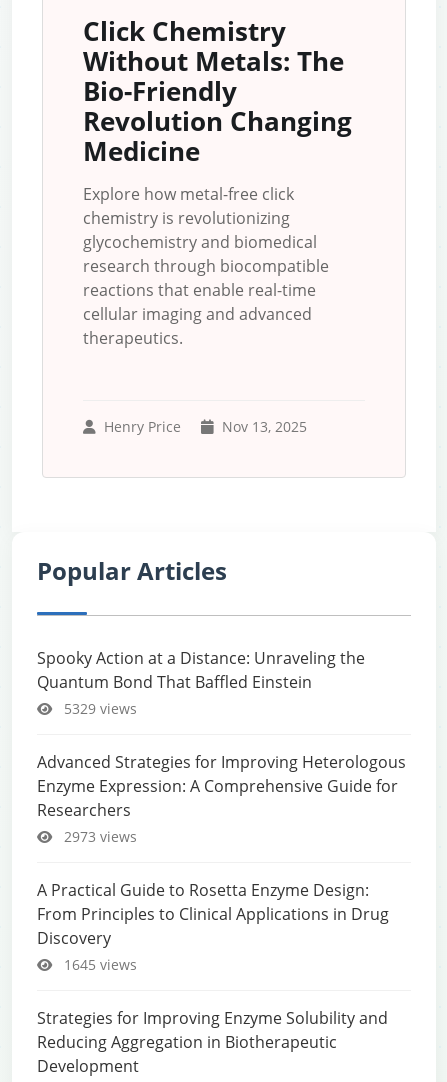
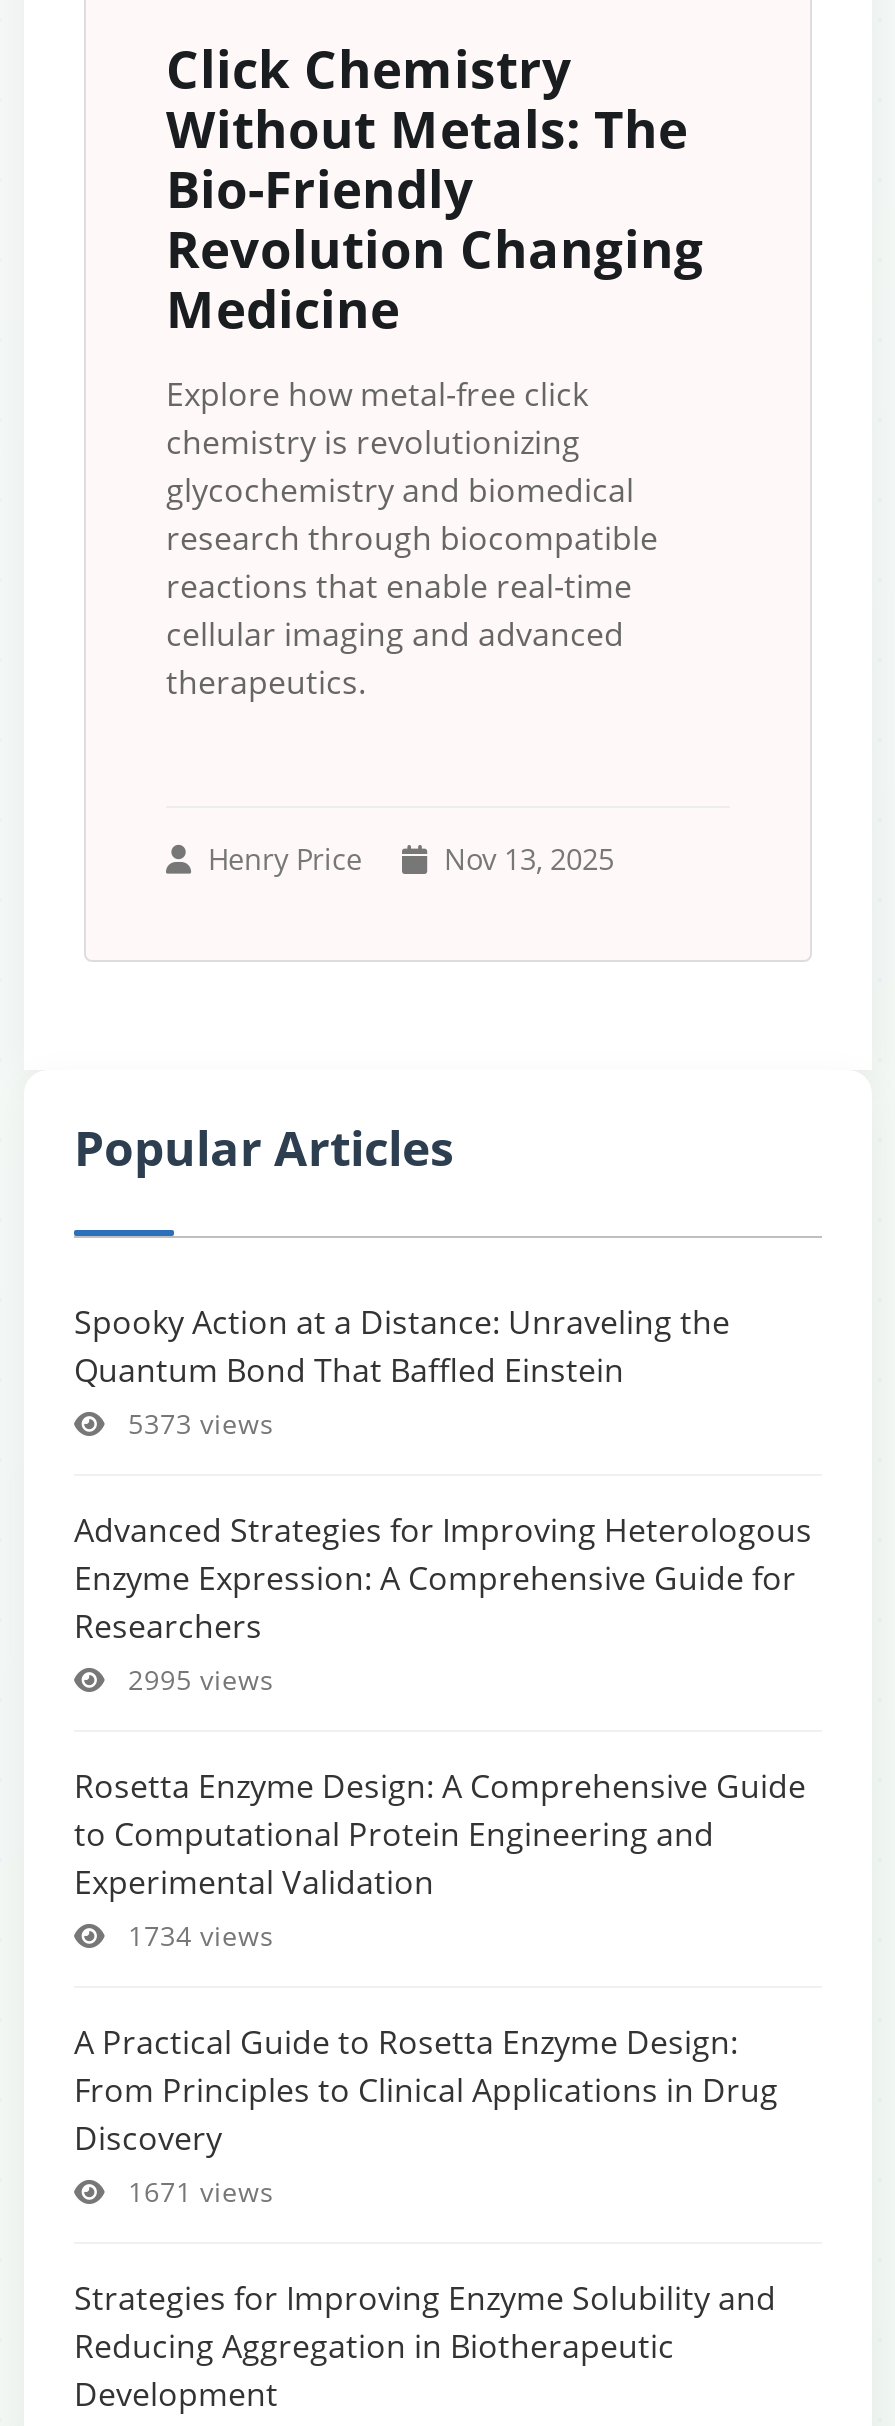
[60,699,137,718] 5329 views -> [120,1404,274,1442] 5373 views
[60,827,137,846] 2973 views -> [74,1660,806,1954] 2995 views | Rosetta Enzyme Design: A Comprehensive Guide | to Computational Protein Engineering and | Experimental Validation | 1734 views
[60,955,137,974] 1645 views -> [120,2172,274,2210] 1671 views

